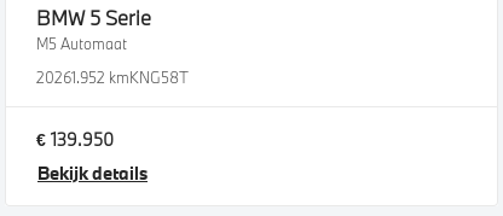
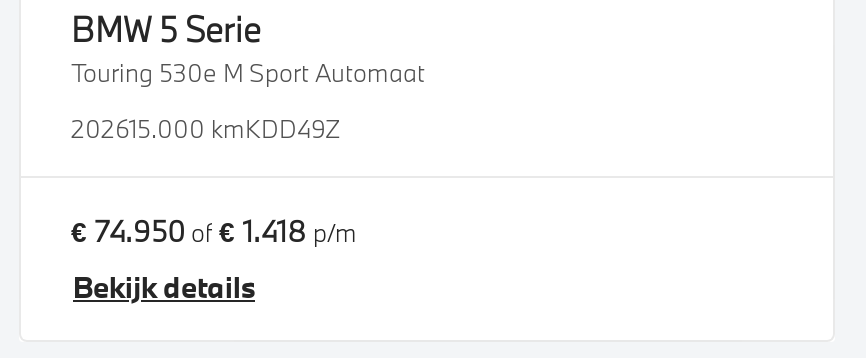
[36,34,127,53] M5 Automaat -> [71,56,425,88] Touring 530e M Sport Automaat
[36,68,189,87] 20261.952 kmKNG58T -> [71,112,341,144] 202615.000 kmKDD49Z
[36,128,114,151] € 139.950 -> [71,212,357,250] € 74.950 of € 1.418 p/m

